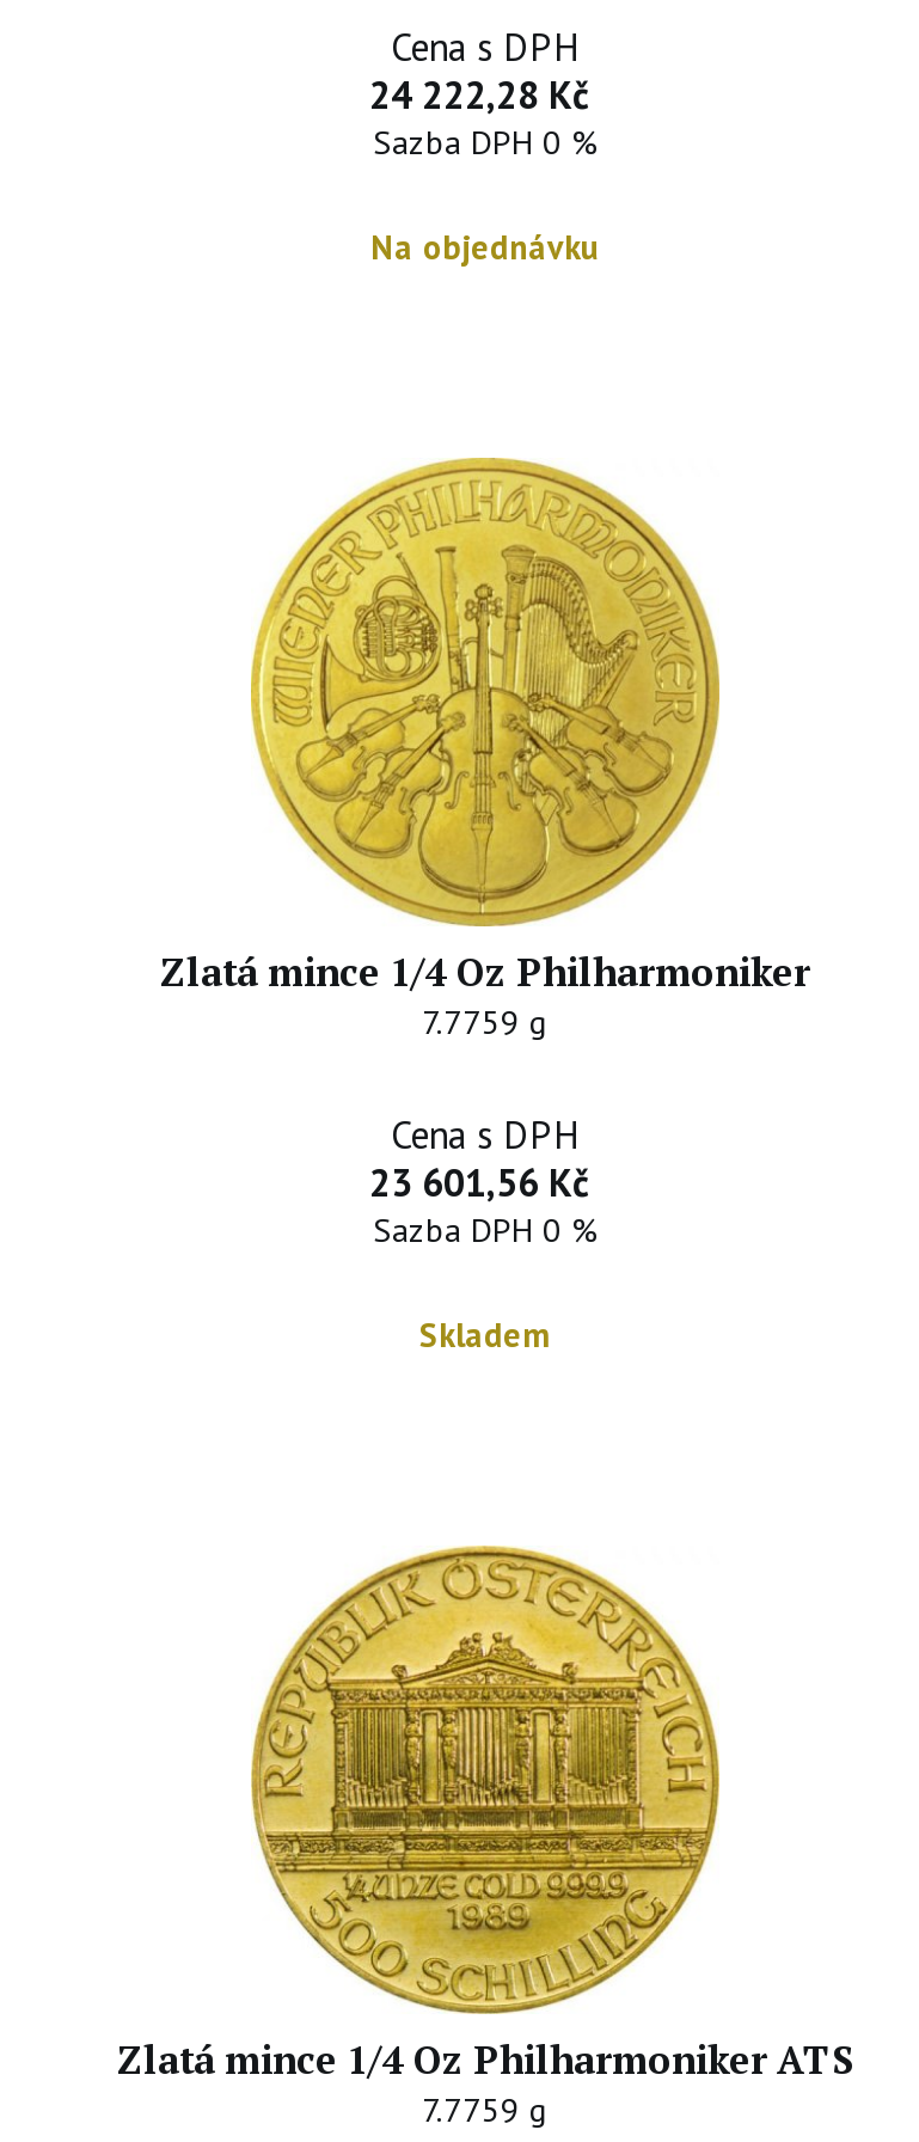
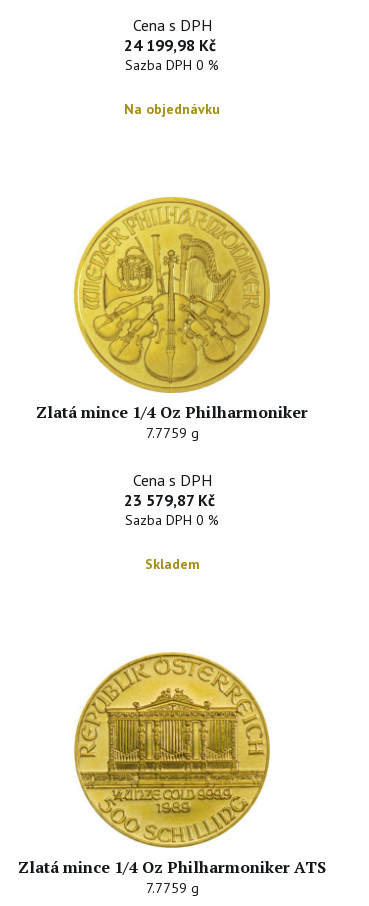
[369,71,589,118] 24 222,28 Kč -> [123,35,215,55] 24 199,98 Kč
[369,1158,589,1206] 23 601,56 Kč -> [124,490,215,510] 23 579,87 Kč

